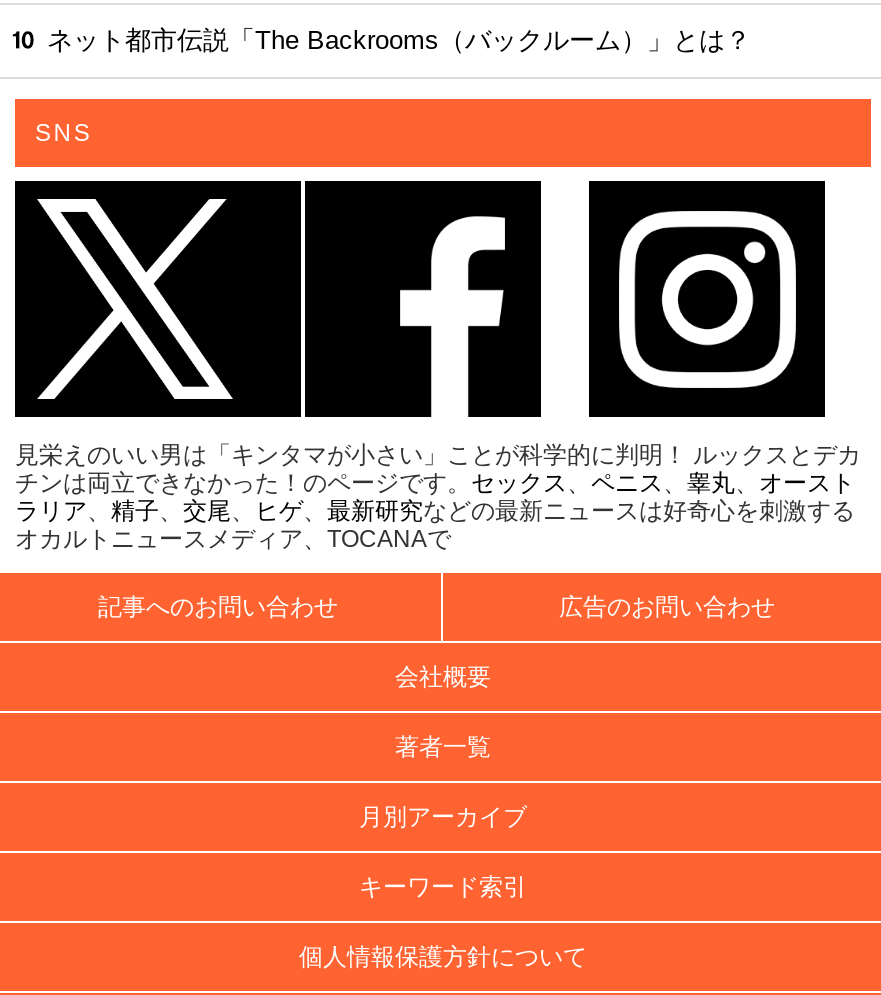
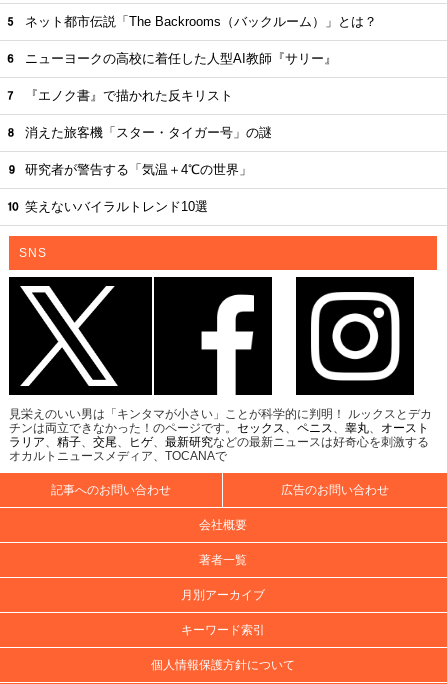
none -> [25,51,337,214] ニューヨークの高校に着任した人型AI教師『サリー』 | 『エノク書』で描かれた反キリスト | 消えた旅客機「スター・タイガー号」の謎 | 研究者が警告する「気温＋4℃の世界」 | 笑えないバイラルトレンド10選

